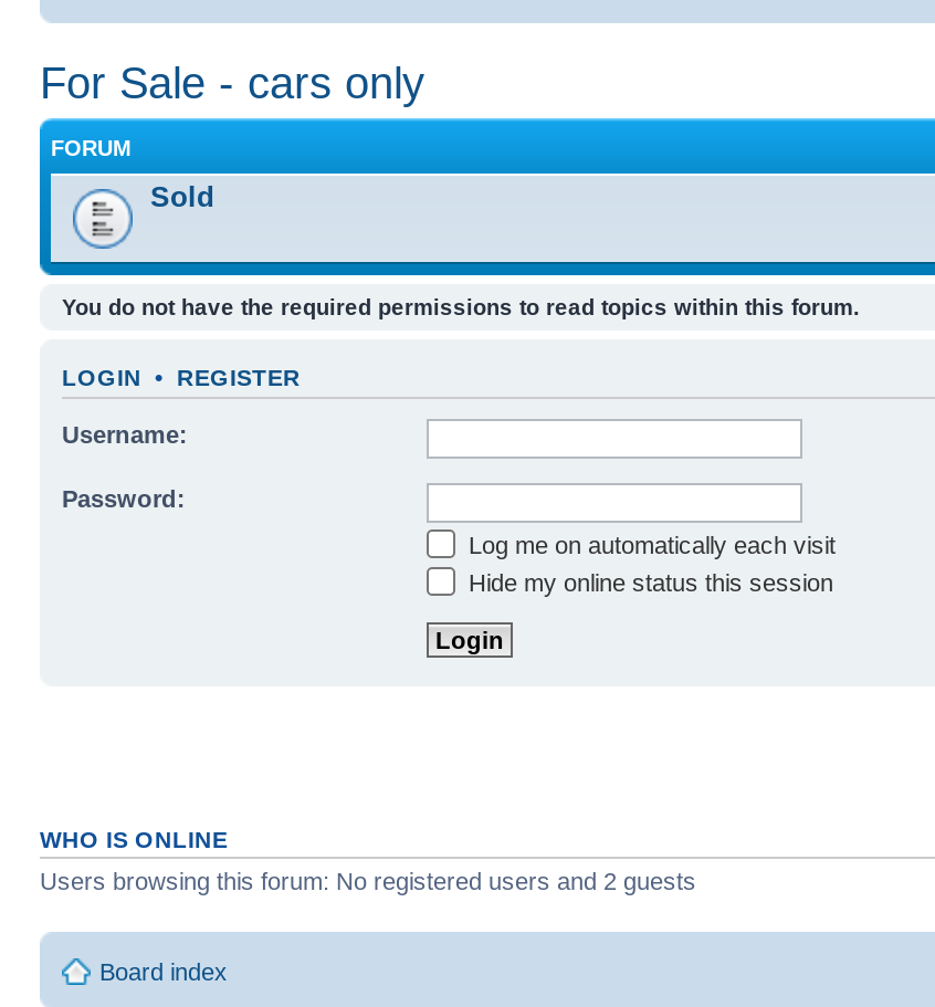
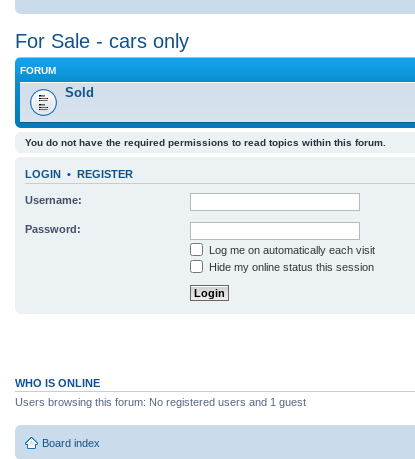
[40,867,696,893] Users browsing this forum: No registered users and 2 guests -> [15,396,306,408] Users browsing this forum: No registered users and 1 guest

